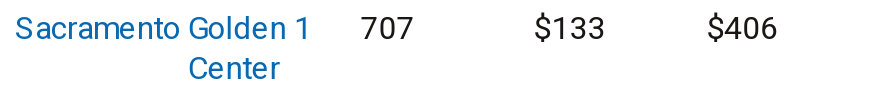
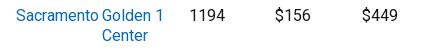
[15,9,415,47] Sacramento Golden 1 707 -> [16,6,225,25] Sacramento Golden 1 1194
[533,9,605,47] $133 -> [275,6,311,25] $156
[706,9,778,47] $406 -> [362,6,398,25] $449

